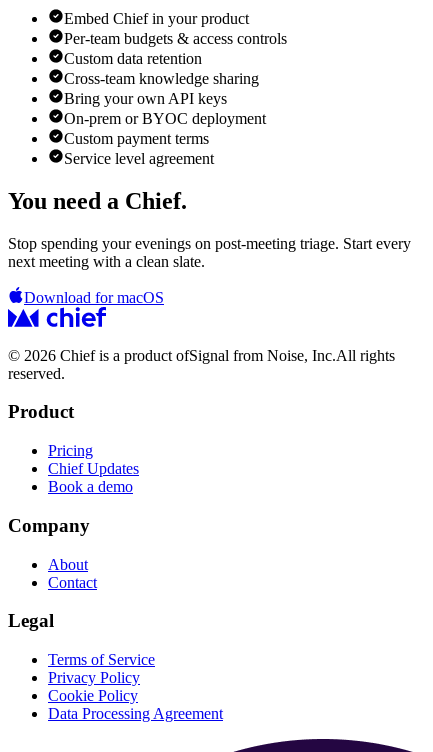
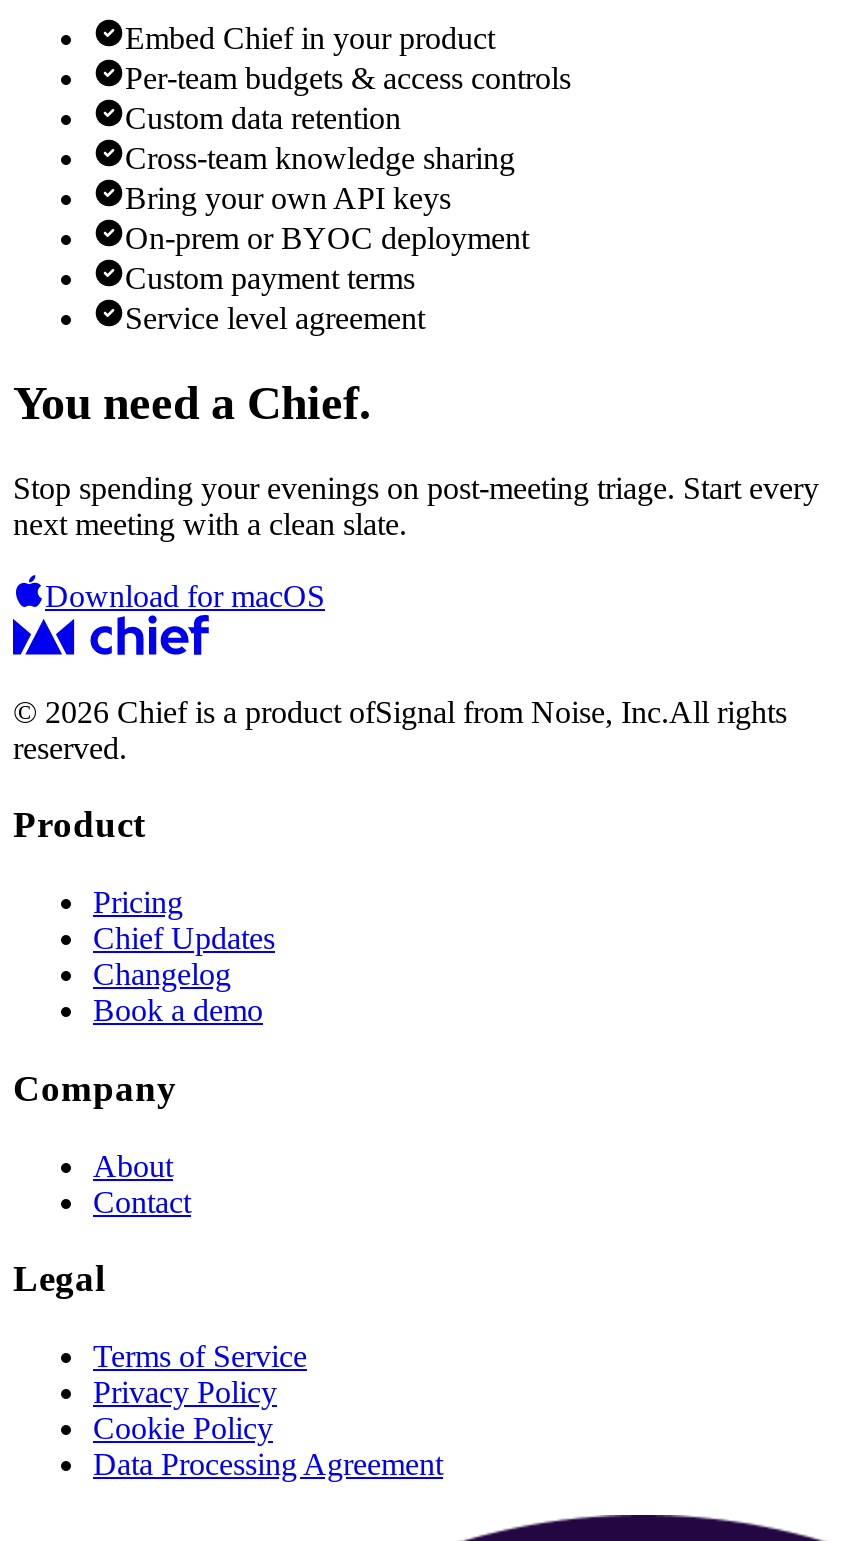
none -> [93,957,231,991] Changelog

